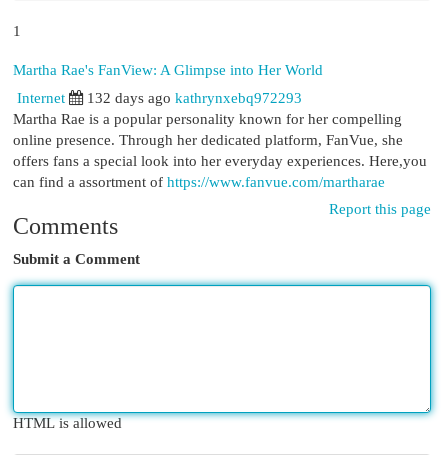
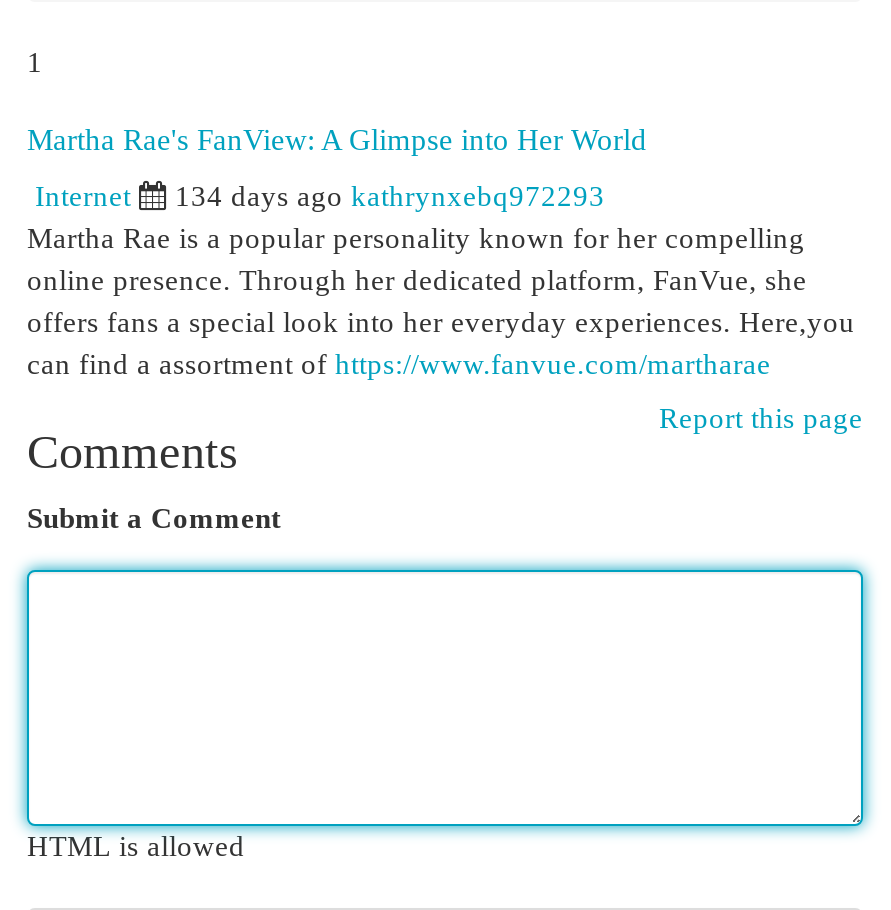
[87,90,302,106] 132 days ago kathrynxebq972293 -> [175,180,605,212] 134 days ago kathrynxebq972293

